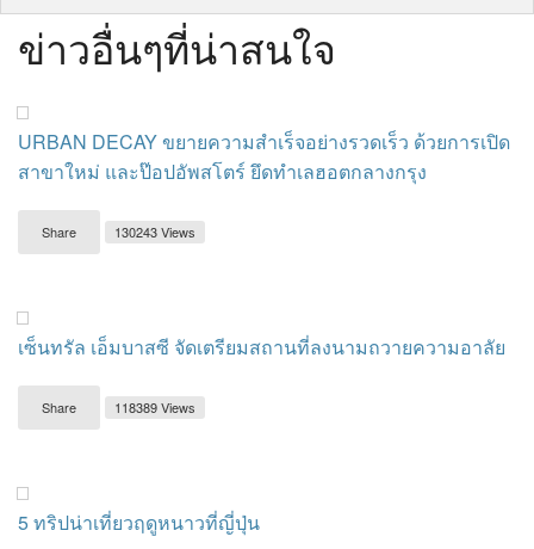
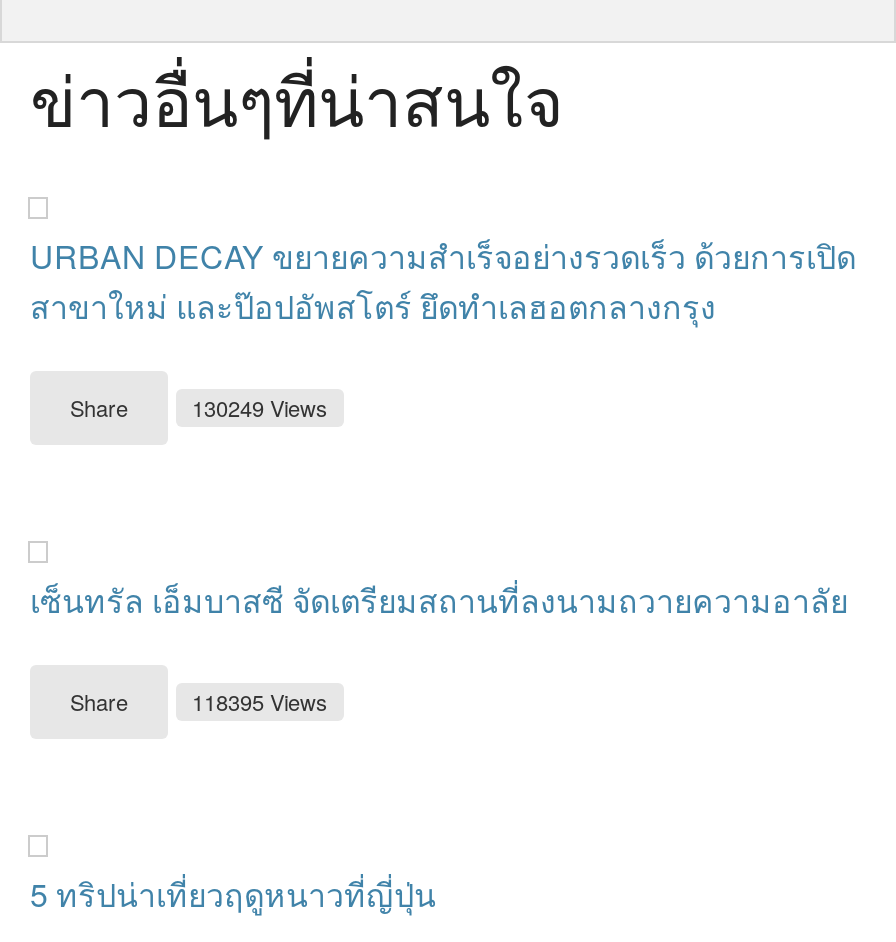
[42,222,195,241] Share 130243 Views -> [70,390,328,422] Share 130249 Views
[42,397,195,416] Share 118389 Views -> [70,684,328,716] Share 118395 Views

